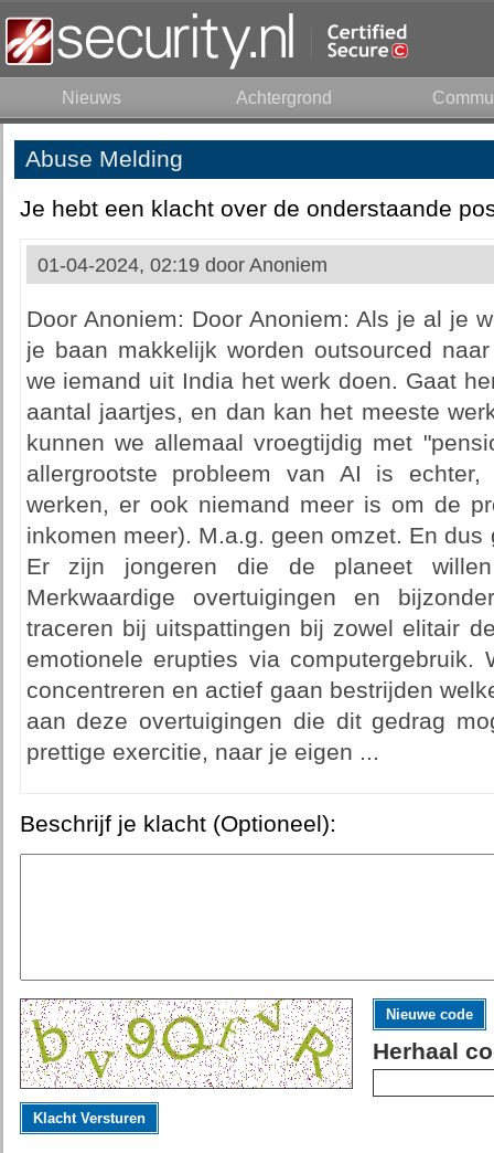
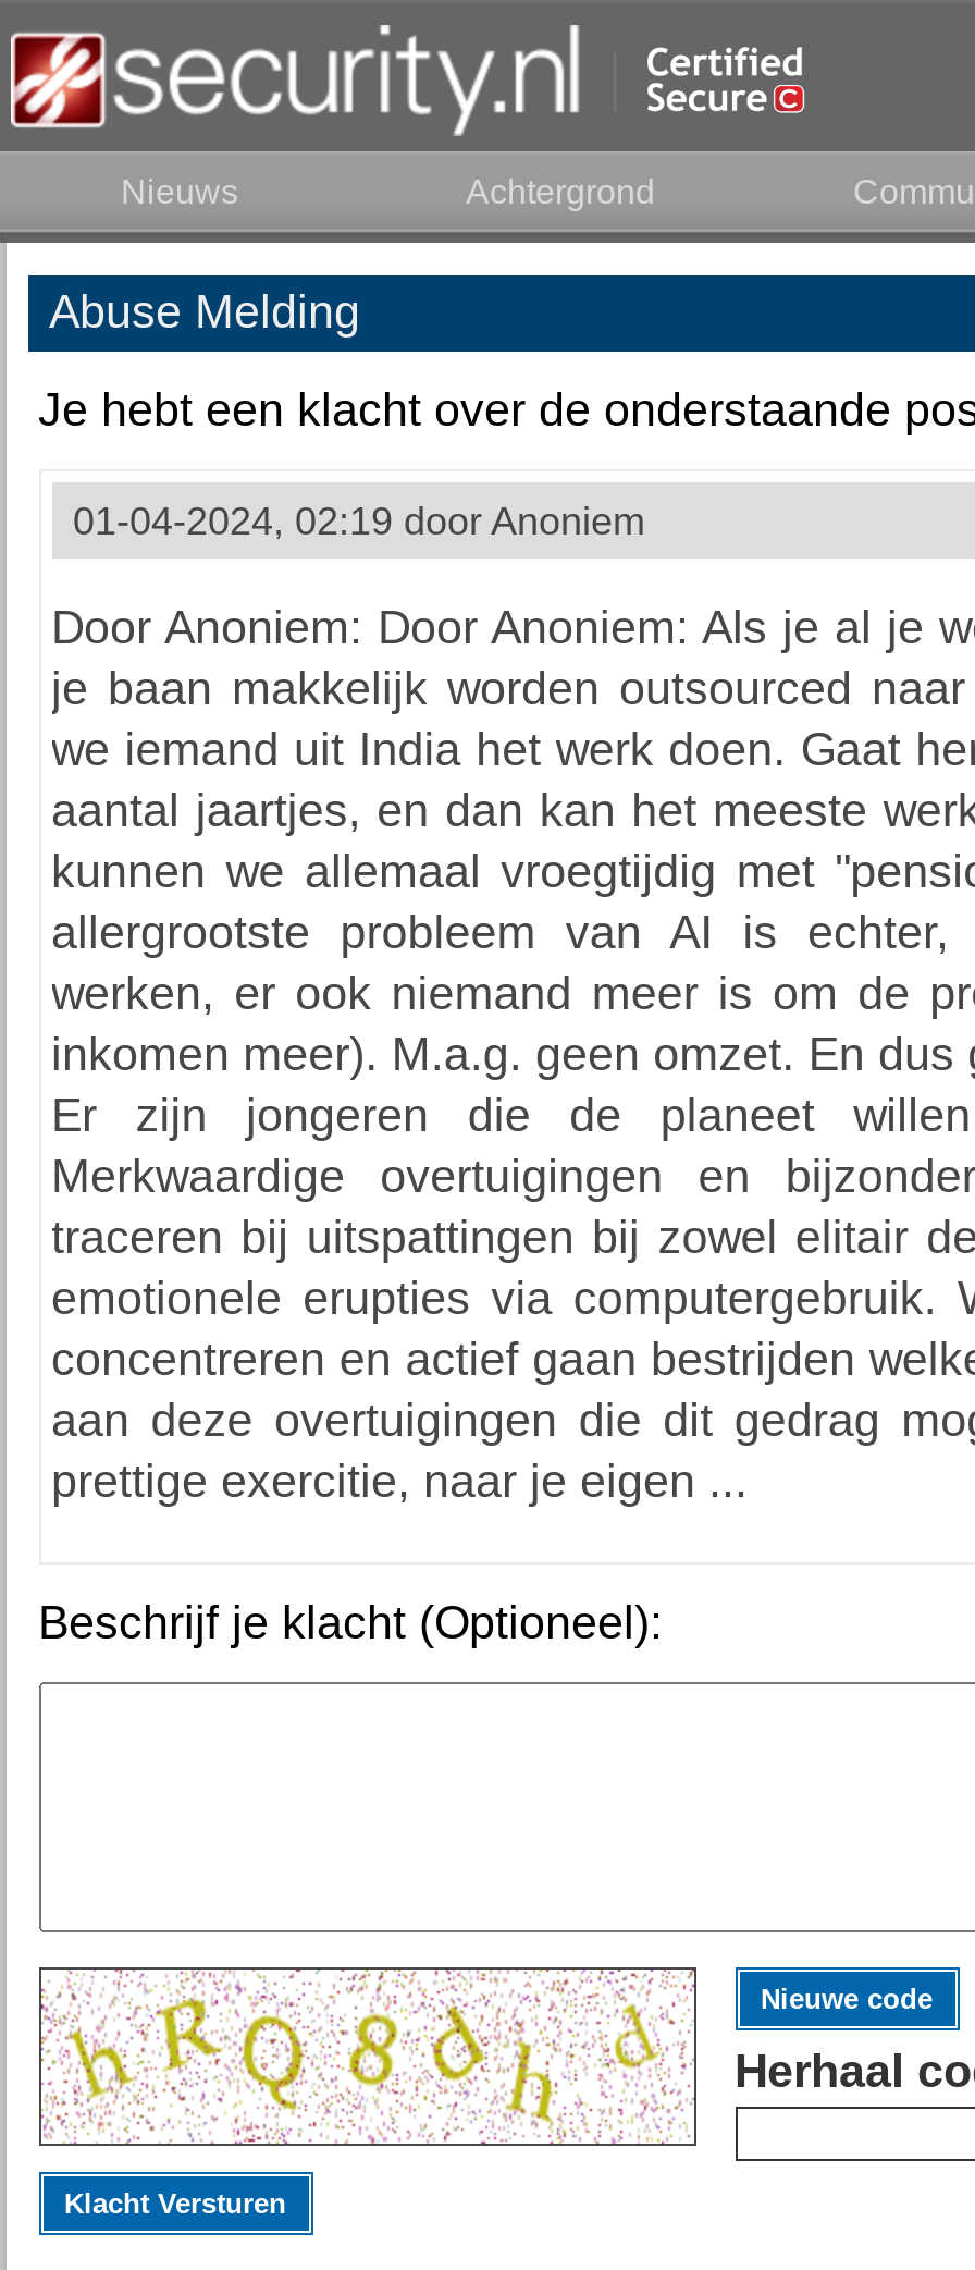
[24,998,351,1087] [image] -> [39,1970,690,2144] [image]

